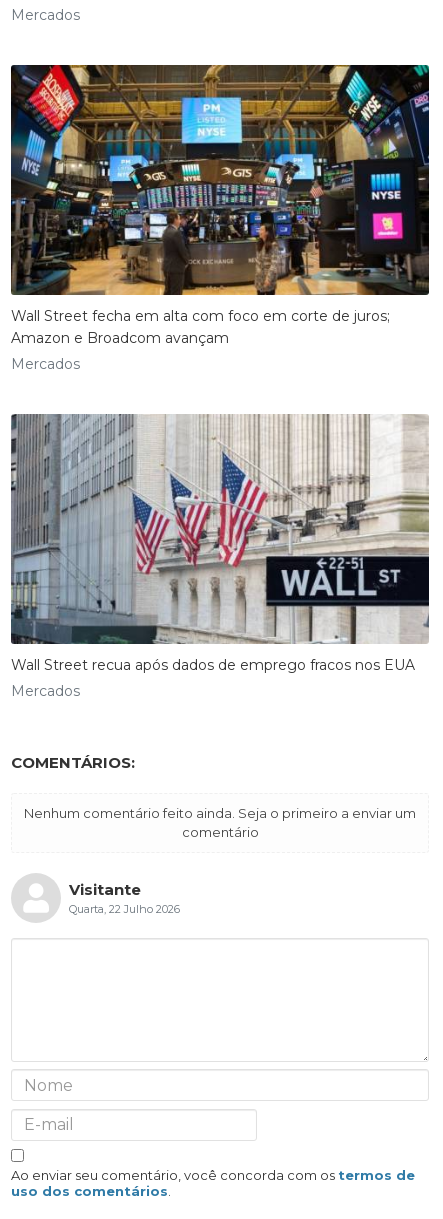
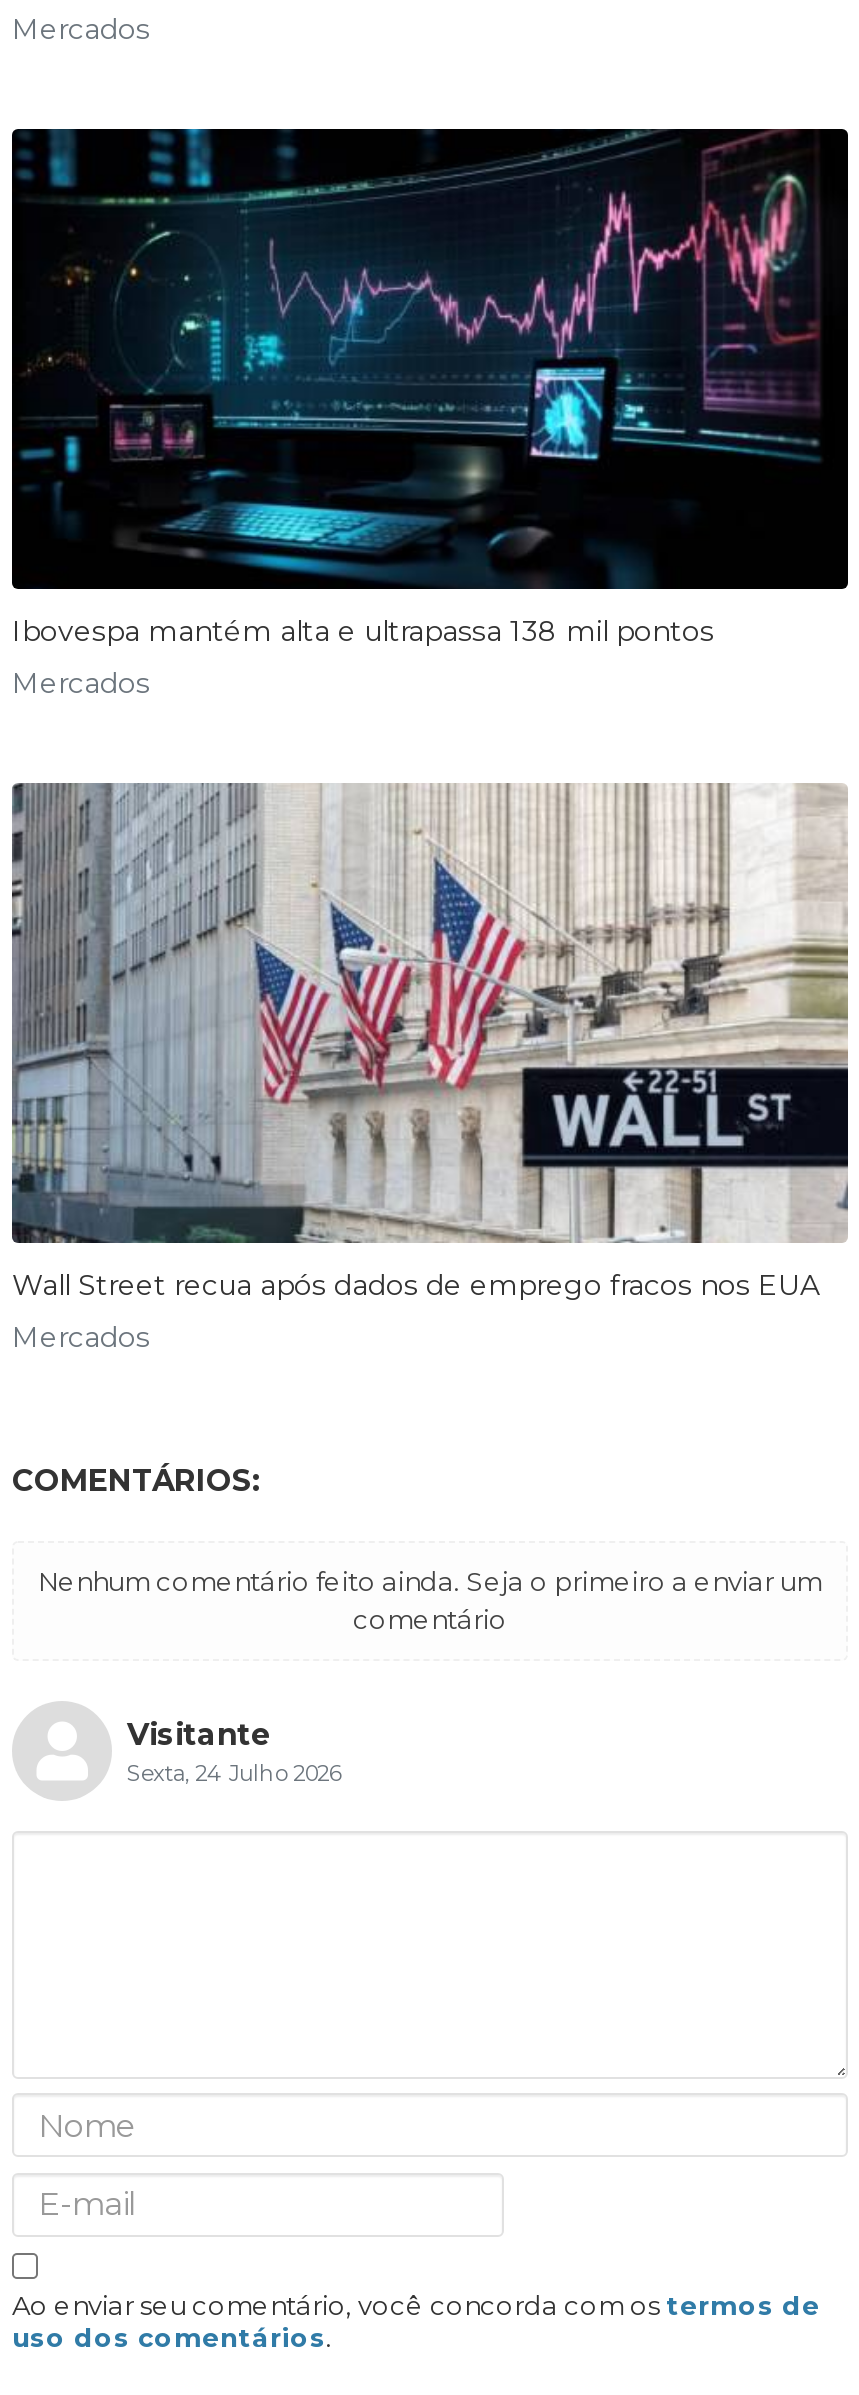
[11,64,430,347] [image] | Wall Street fecha em alta com foco em corte de juros; | Amazon e Broadcom avançam -> [12,127,848,649] [image] | Ibovespa mantém alta e ultrapassa 138 mil pontos
[68,902,179,916] Quarta, 22 Julho 2026 -> [127,1759,341,1787] Sexta, 24 Julho 2026

